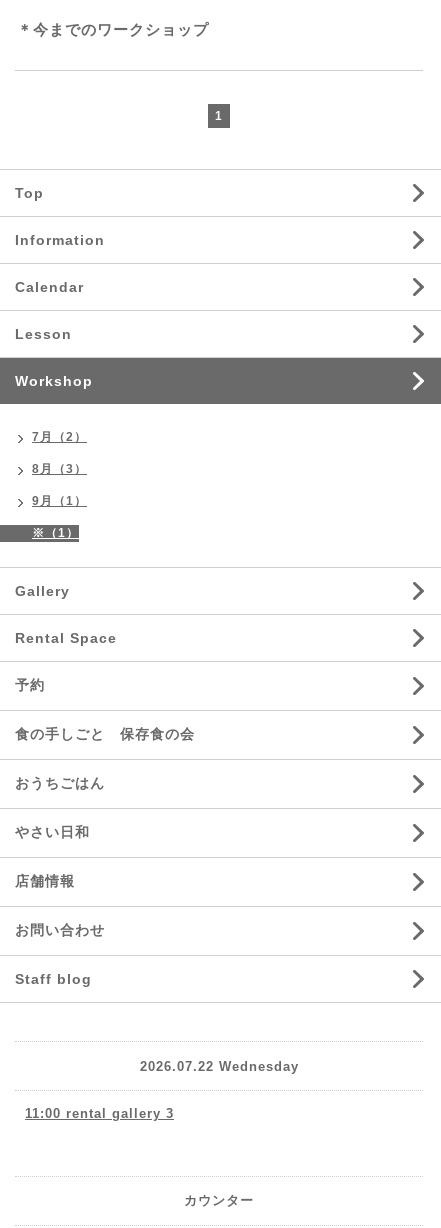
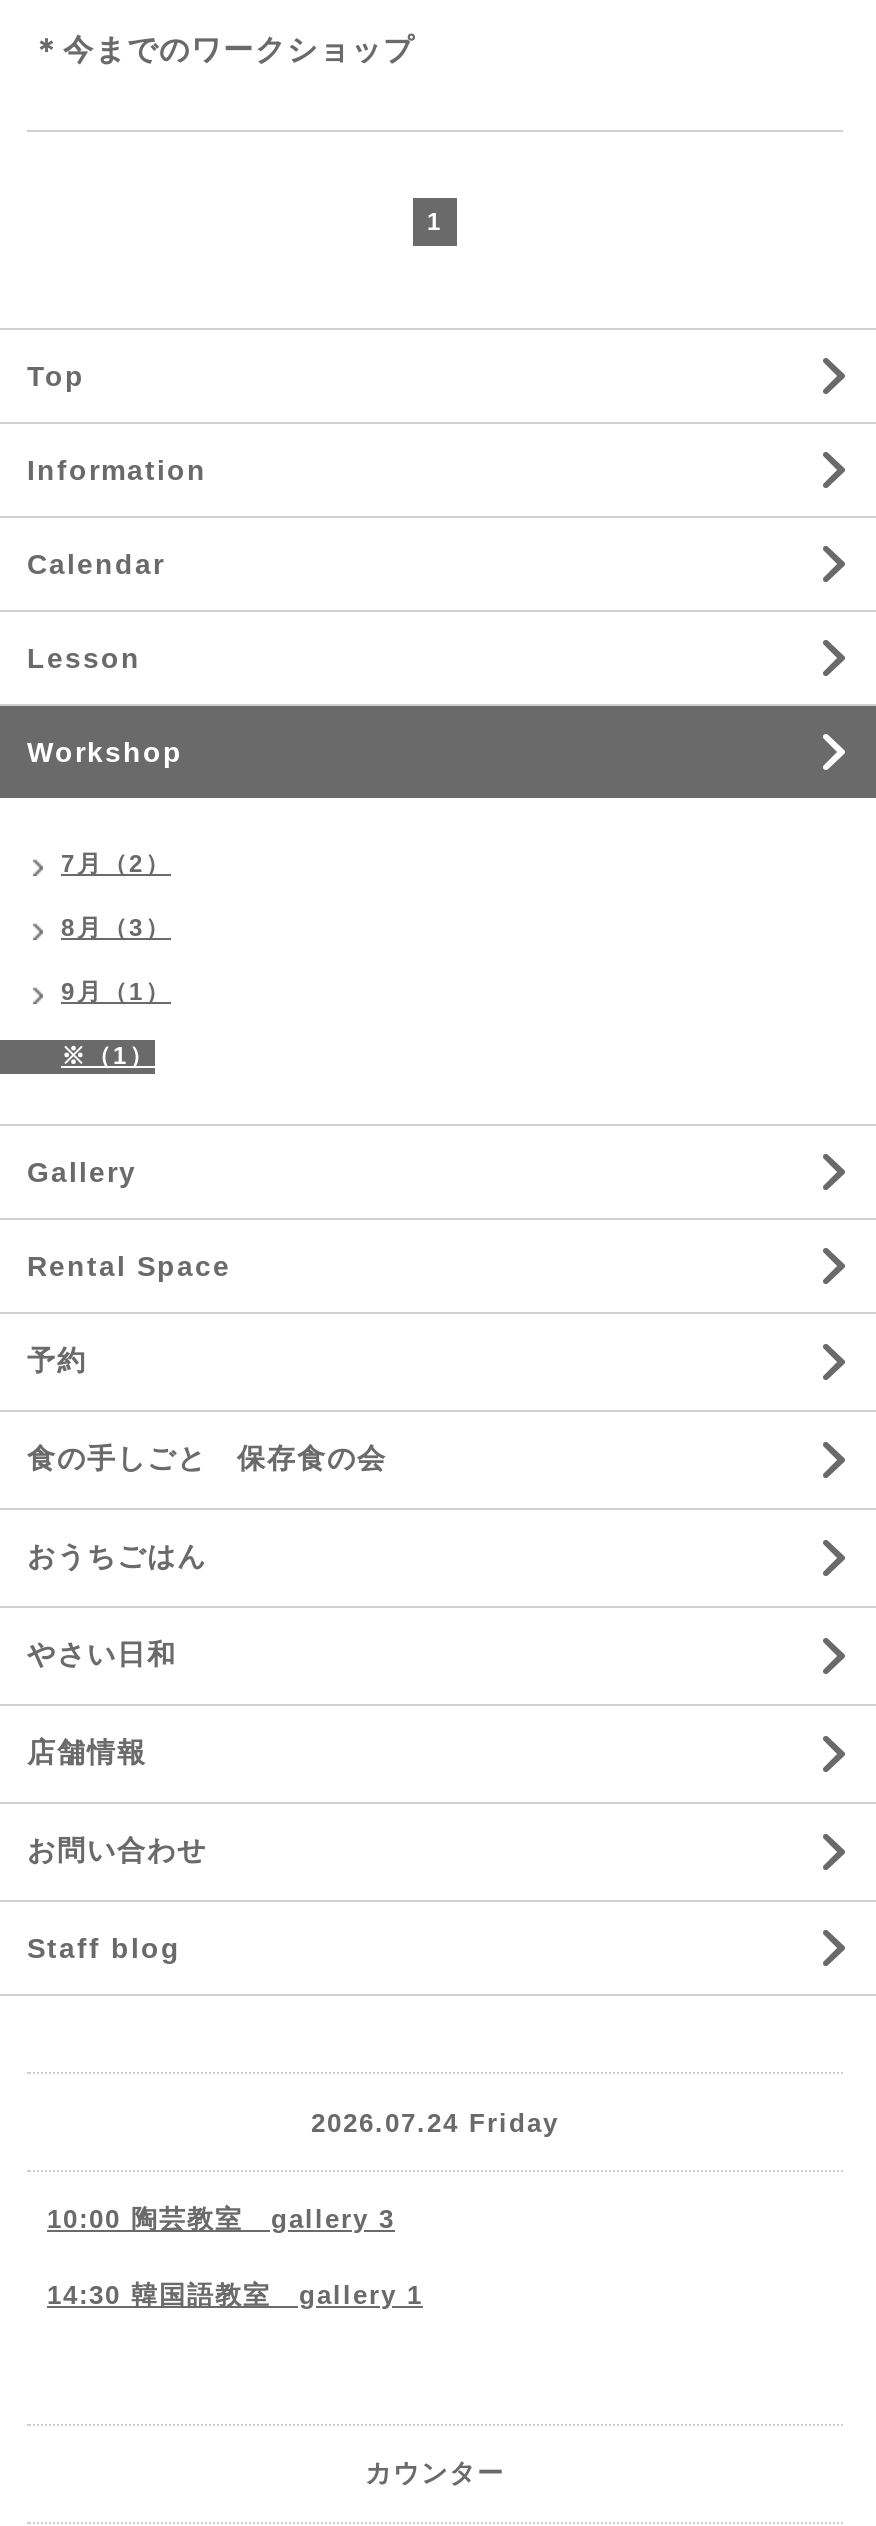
[25,1058,298,1121] 2026.07.22 Wednesday | 11:00 rental gallery 3 -> [47,2107,559,2310] 2026.07.24 Friday | 10:00 陶芸教室 gallery 3 | 14:30 韓国語教室 gallery 1

